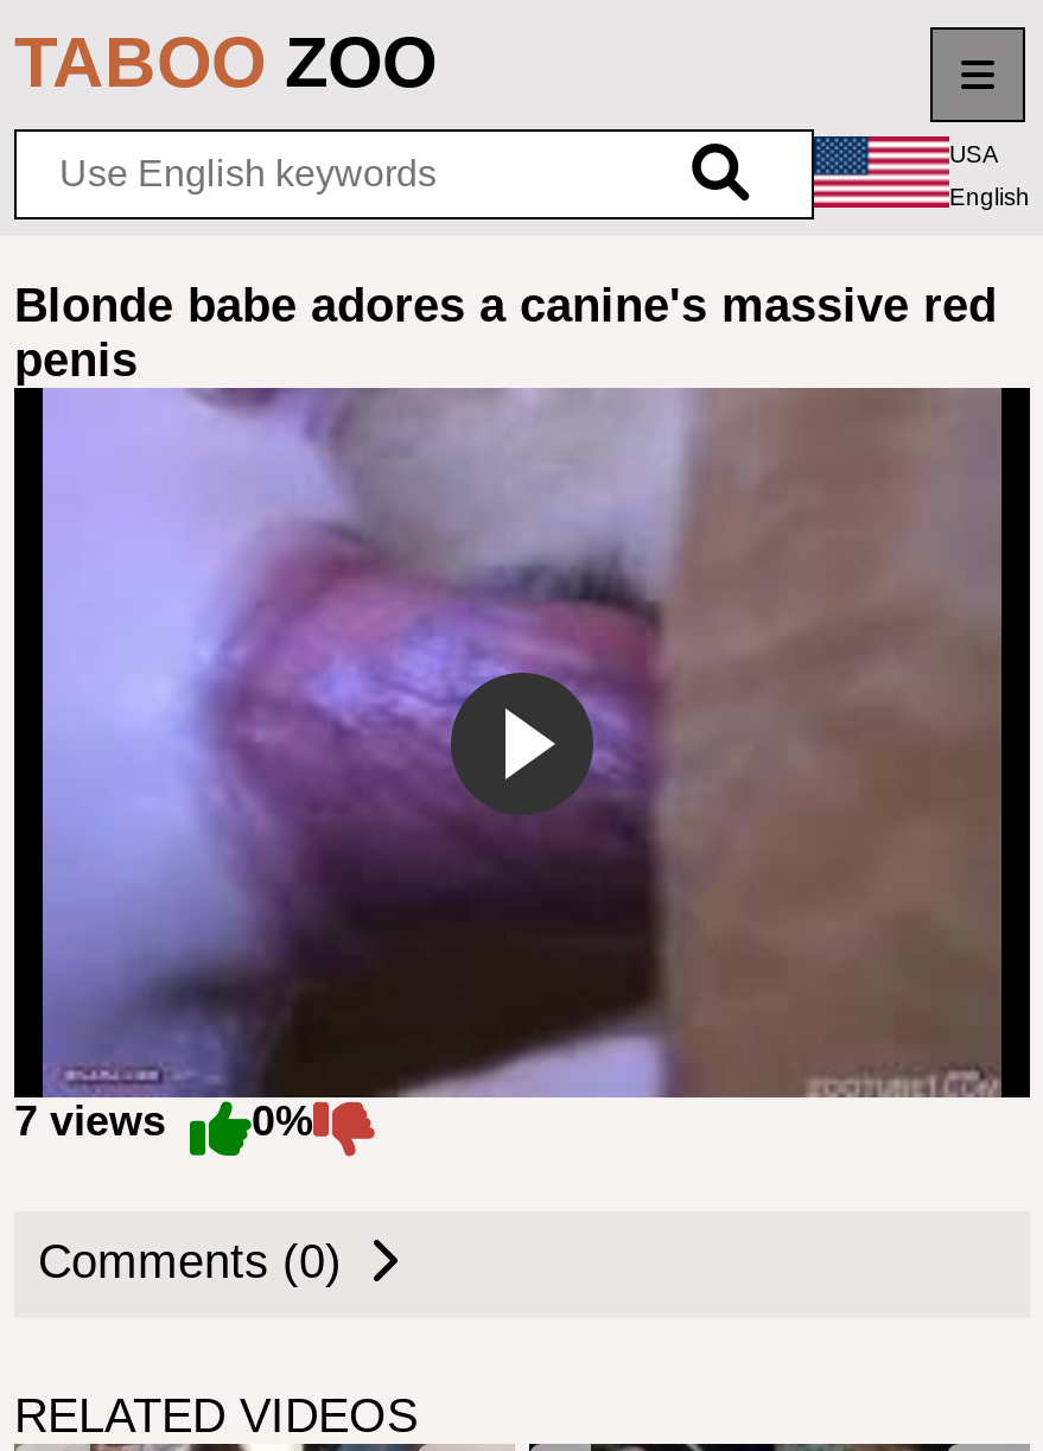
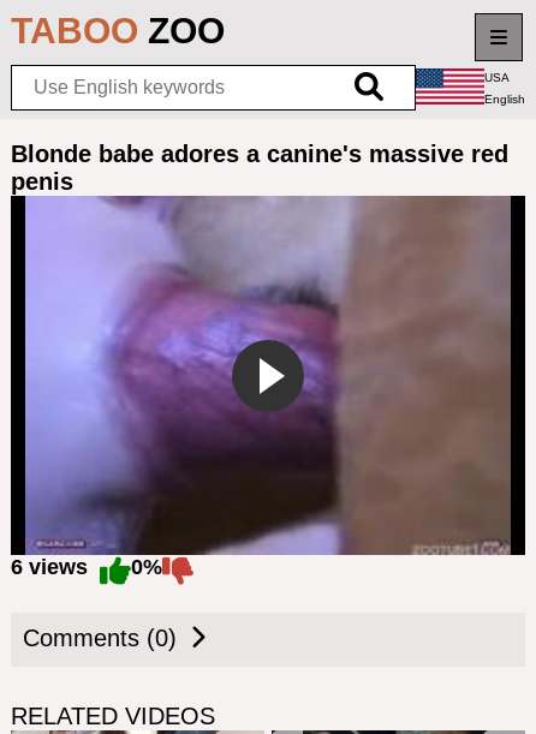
[14,1097,313,1145] 7 views 0% -> [11,555,162,579] 6 views 0%

